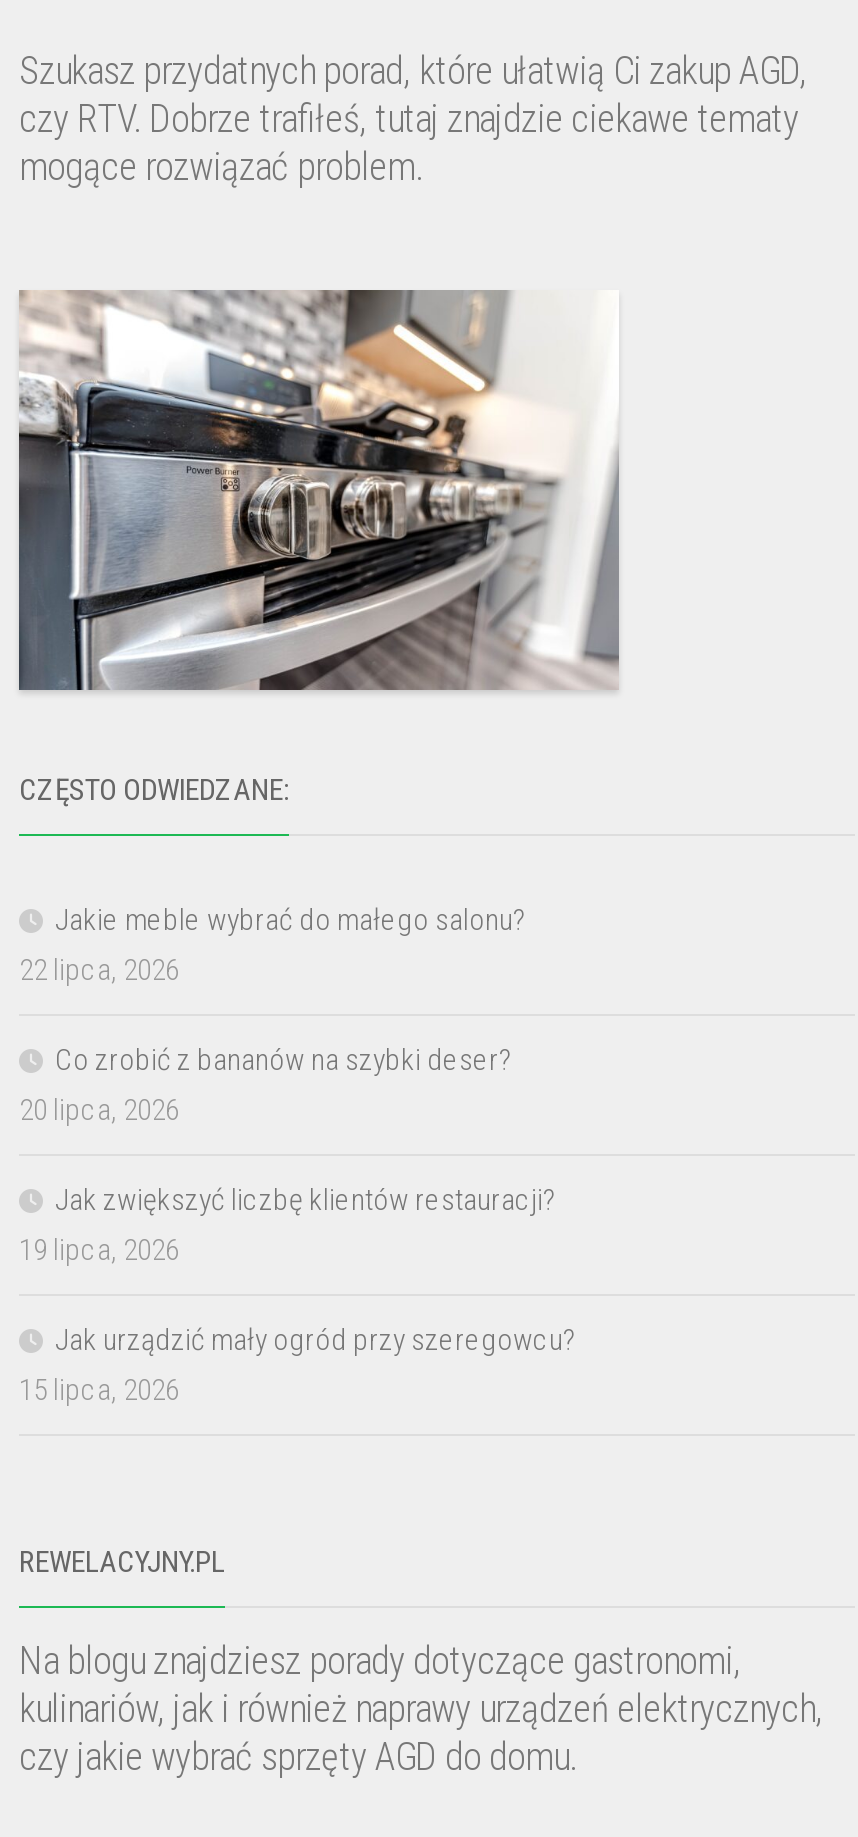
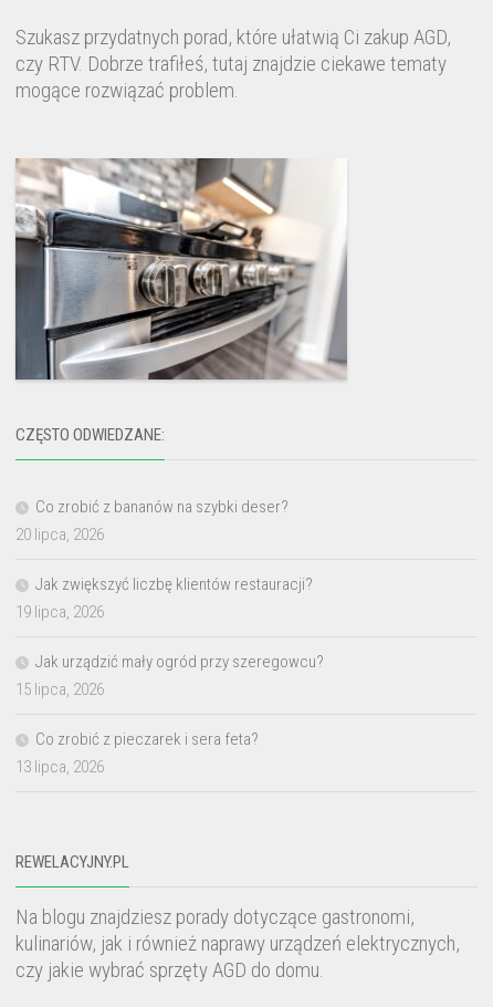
[19,902,527,988] Jakie meble wybrać do małego salonu? | 22 lipca, 2026 -> none
moved [19,1042,577,1408] -> [15,497,324,700]: Co zrobić z bananów na szybki deser? | 20 lipca, 2026 | Jak zwiększyć liczbę klientów restauracji? | 19 lipca, 2026 | Jak urządzić mały ogród przy szeregowcu? | 15 lipca, 2026
none -> [15,730,259,777] Co zrobić z pieczarek i sera feta? | 13 lipca, 2026

